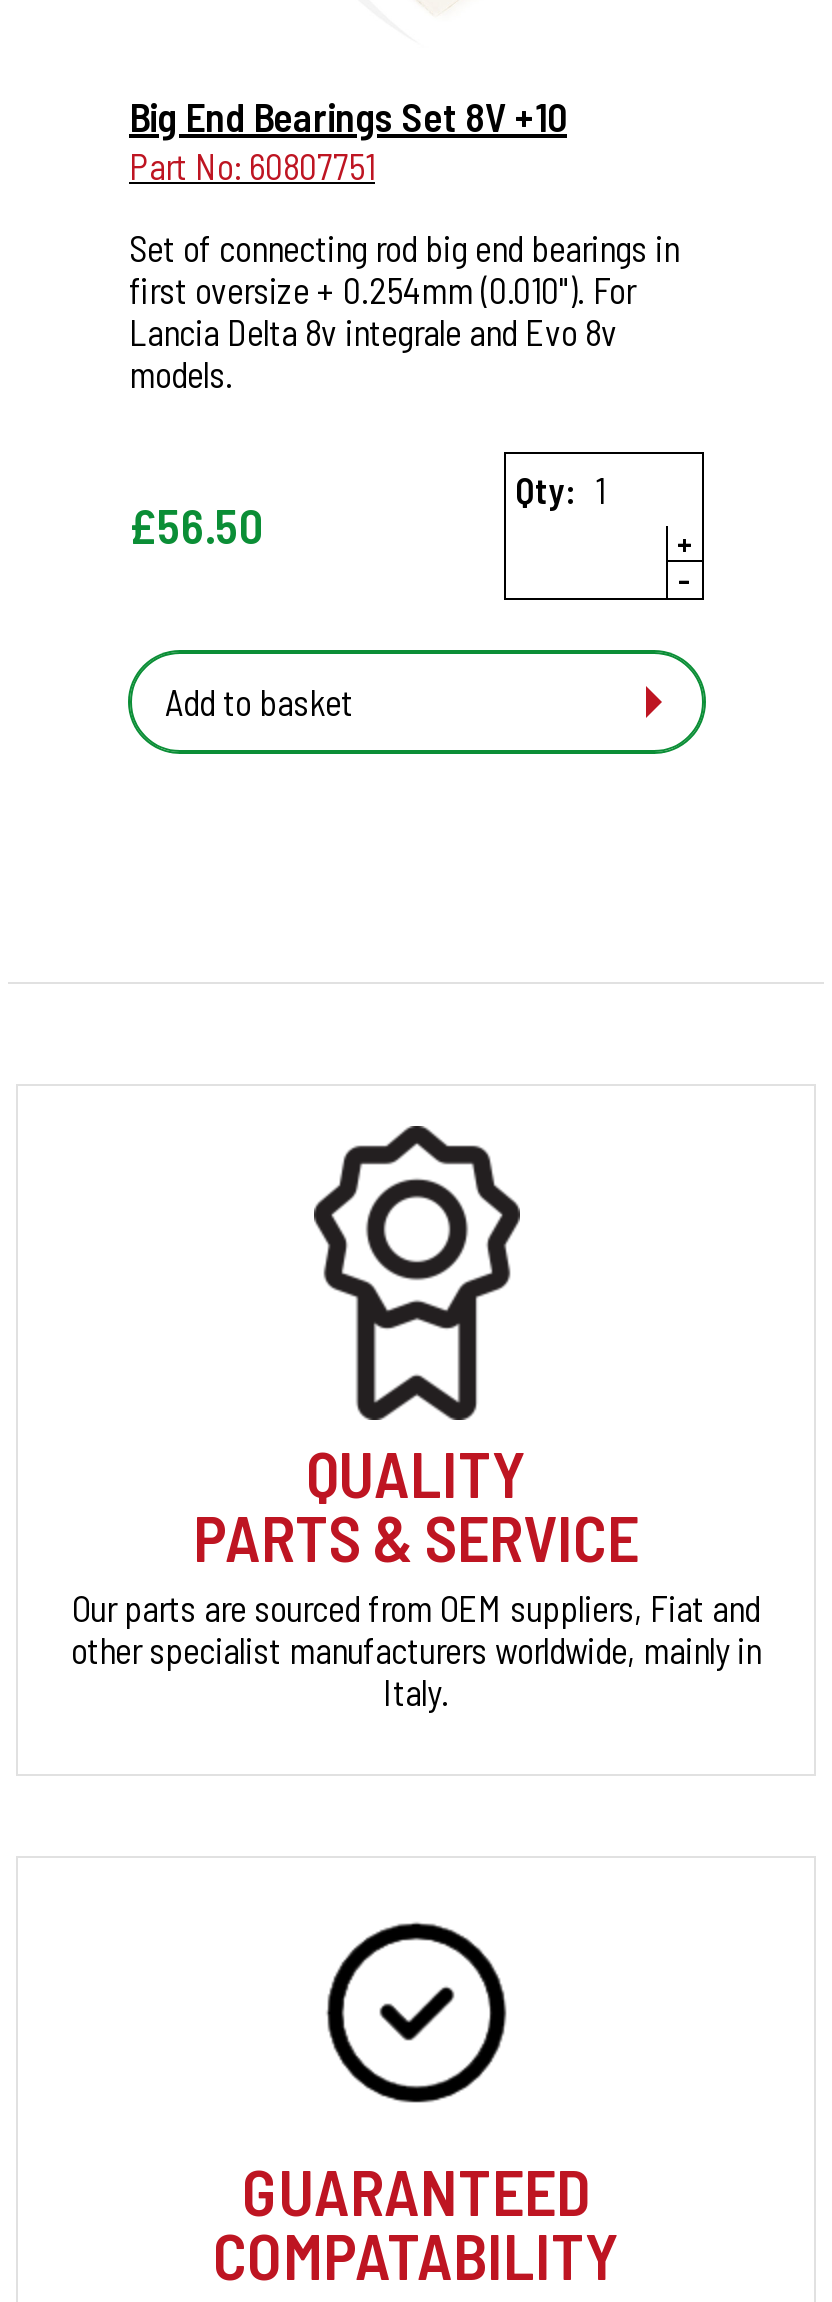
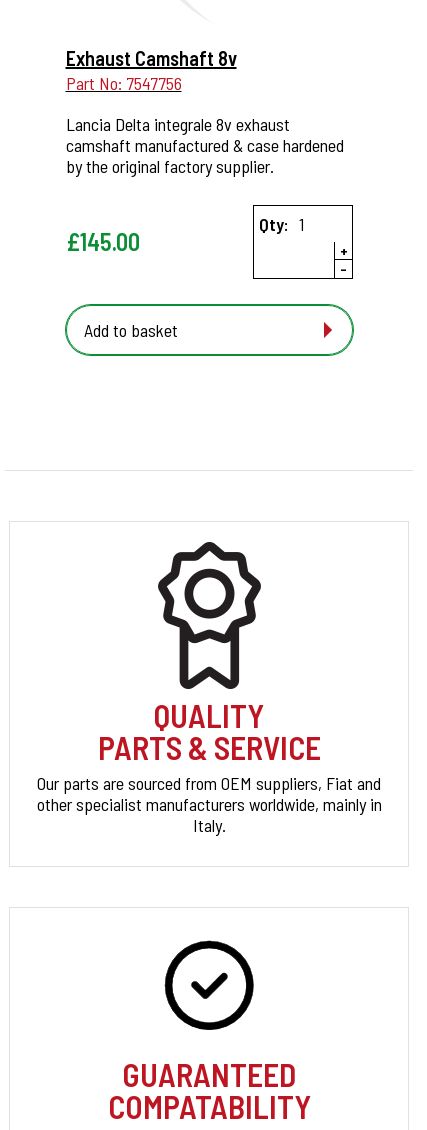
[129,93,567,189] Big End Bearings Set 8V +10 | Part No: 60807751 -> [65,46,236,94] Exhaust Camshaft 8v | Part No: 7547756
[129,227,679,397] Set of connecting rod big end bearings in | first oversize + 0.254mm (0.010"). For | Lancia Delta 8v integrale and Evo 8v | models. -> [65,113,343,177] Lancia Delta integrale 8v exhaust | camshaft manufactured & case hardened | by the original factory supplier.
[129,497,263,555] £56.50 -> [65,227,139,256] £145.00

